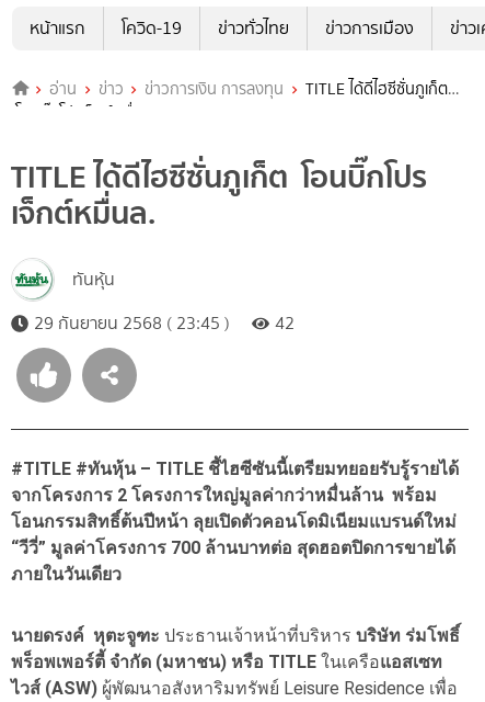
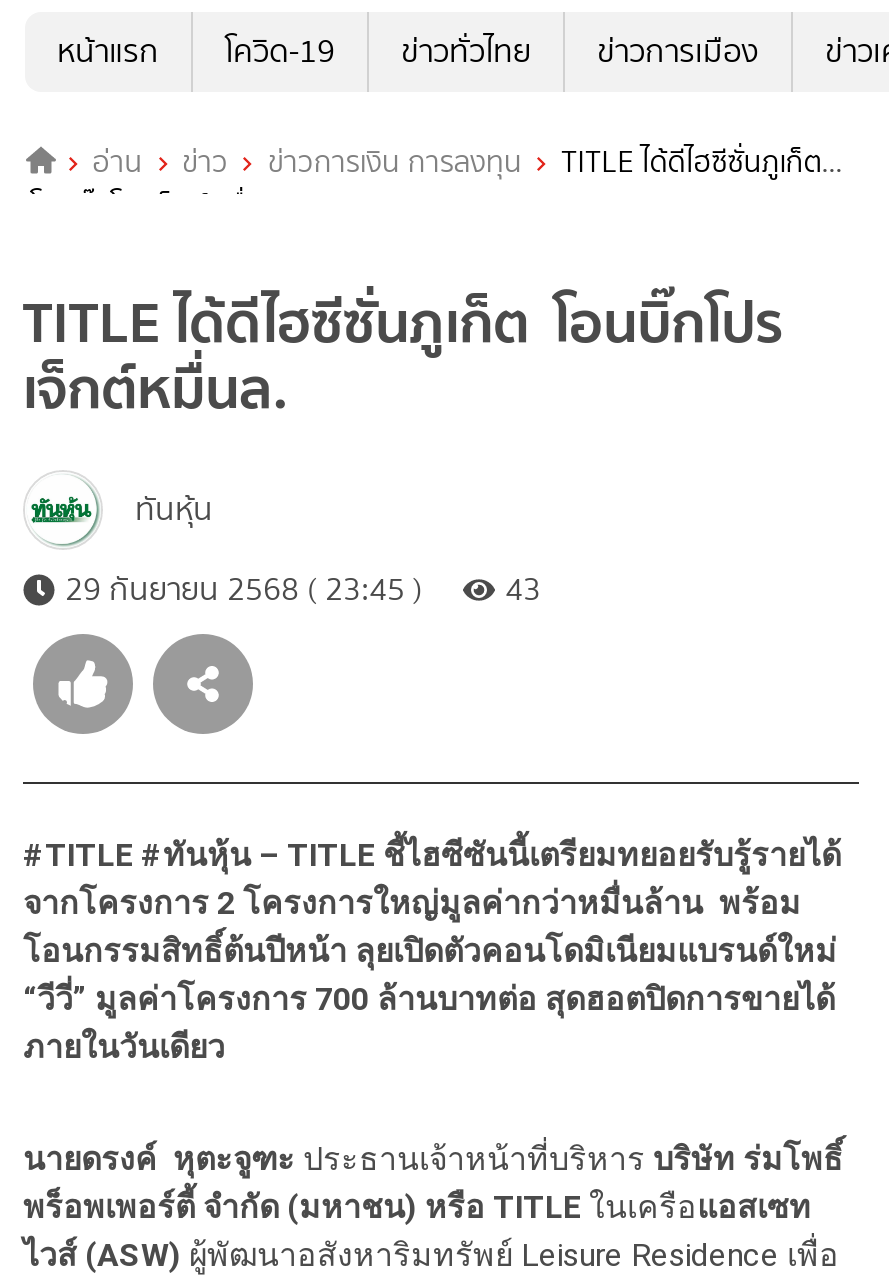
[34,310,295,336] 29 กันยายน 2568 ( 23:45 ) 42 -> [65,566,541,612] 29 กันยายน 2568 ( 23:45 ) 43

